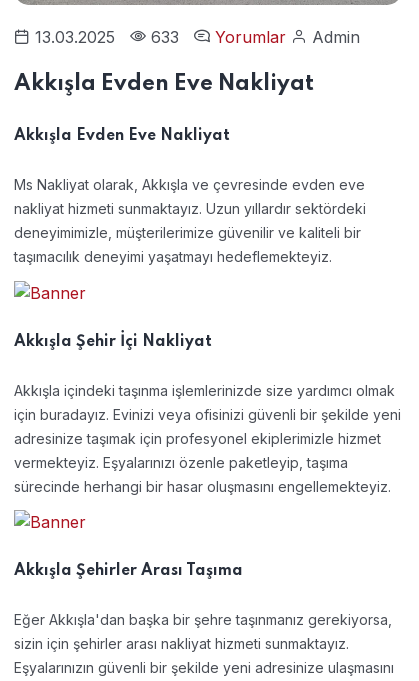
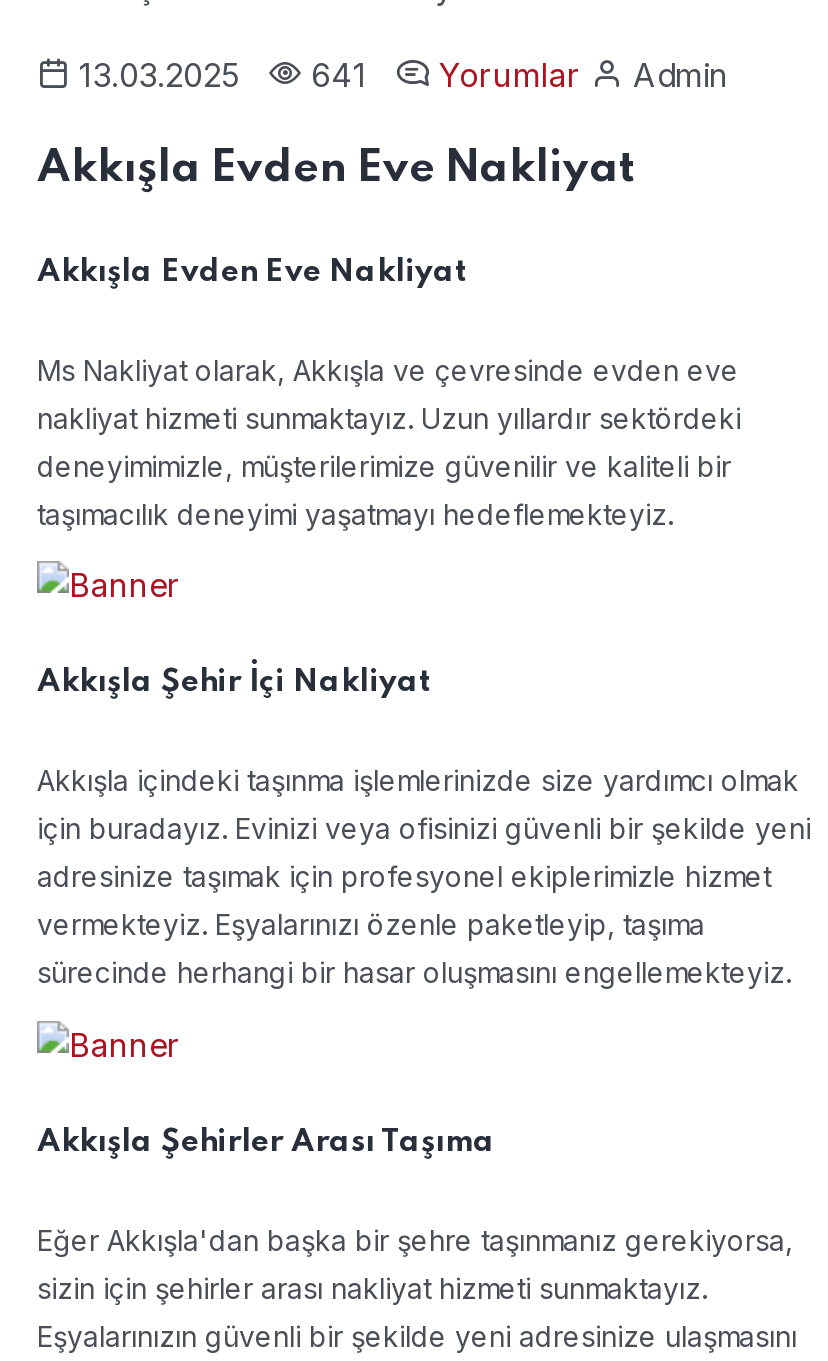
[30,27,360,47] 13.03.2025 633 Yorumlar Admin -> [69,54,729,94] 13.03.2025 641 Yorumlar Admin

